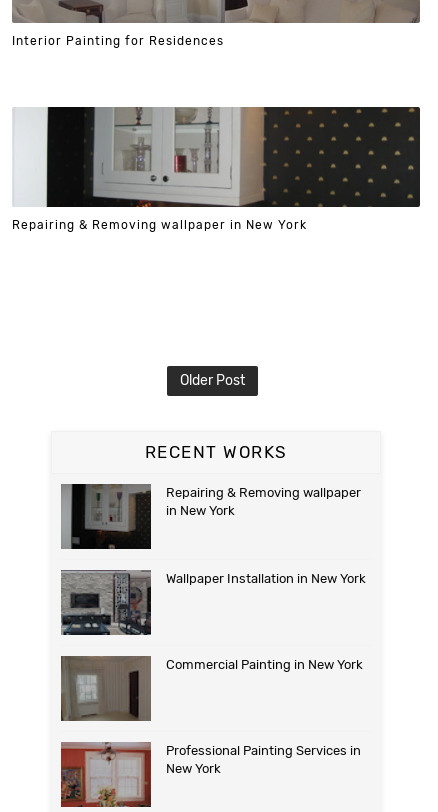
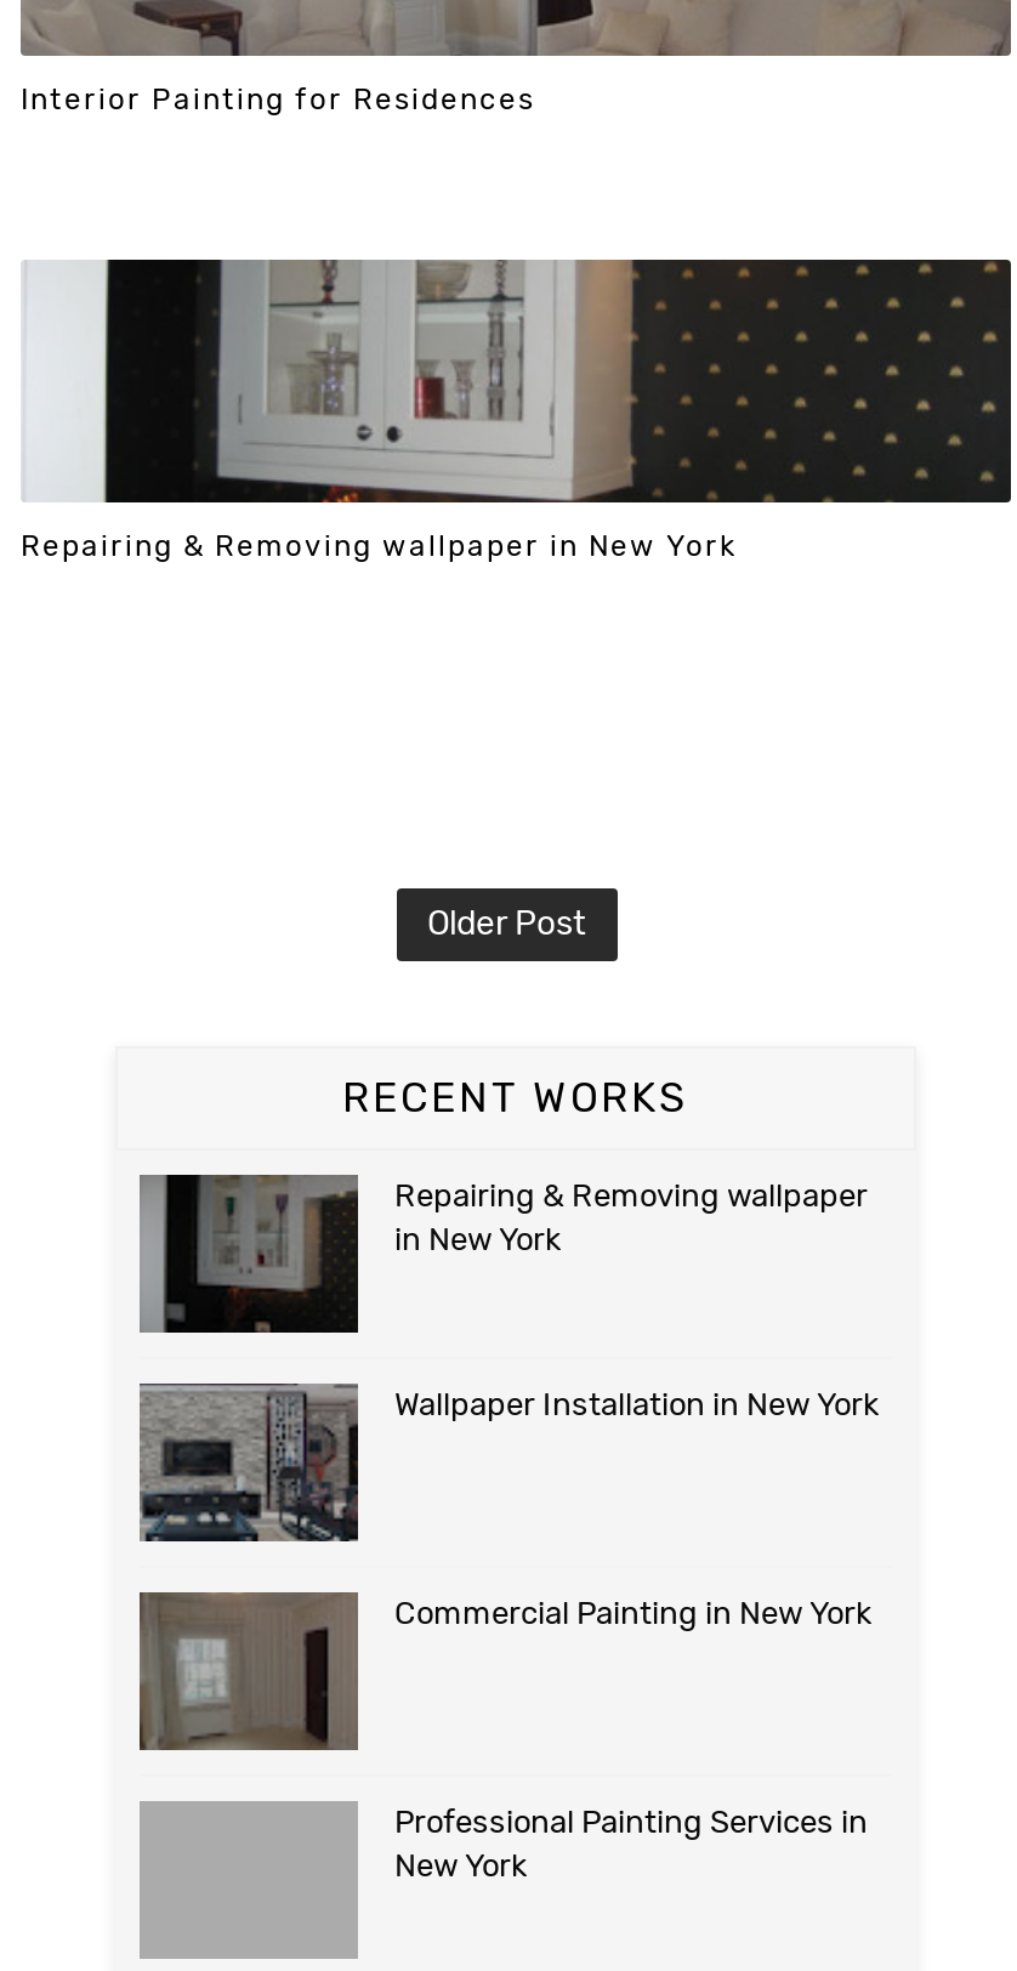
[61,742,151,807] [image] -> none

